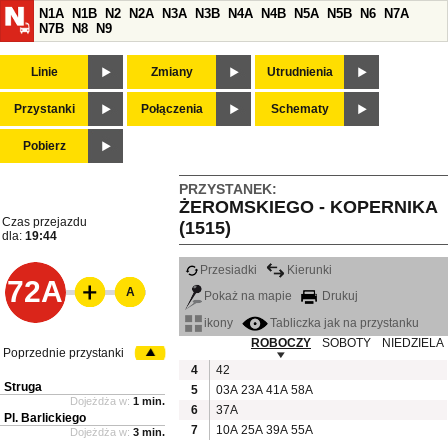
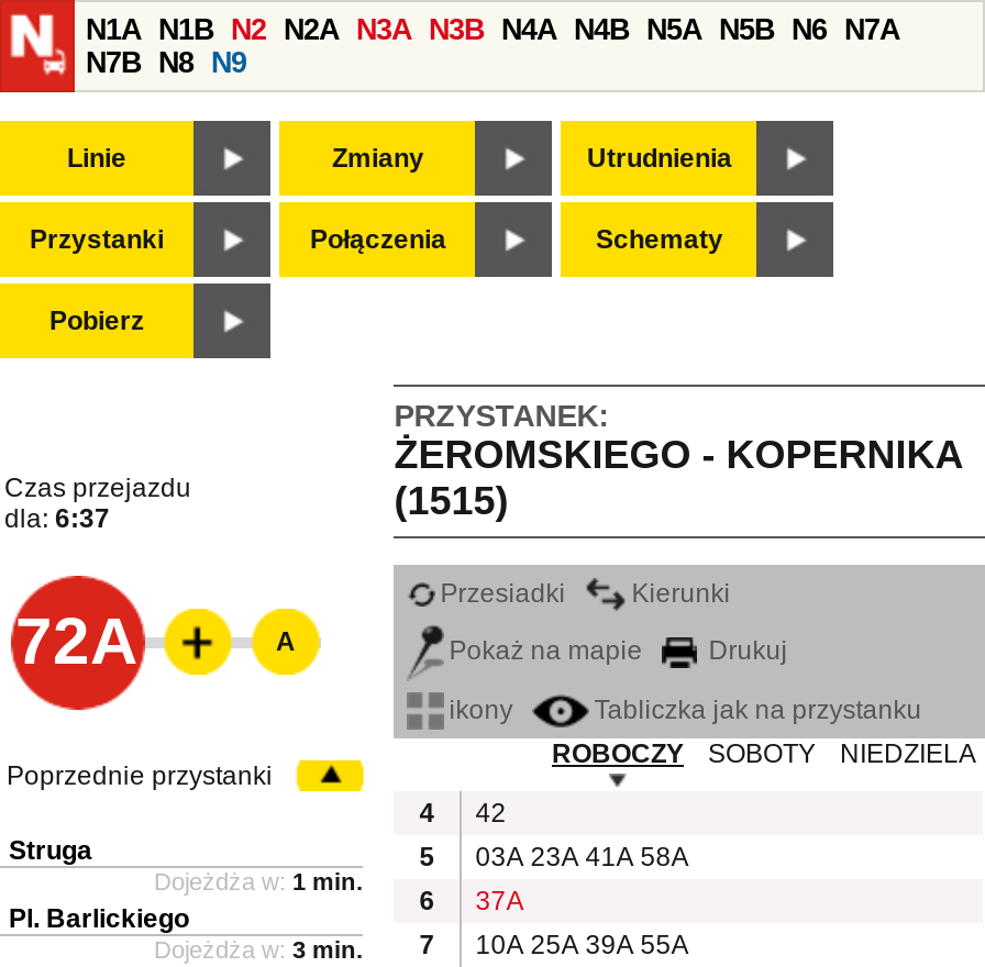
[2,229,57,243] dla: 19:44 -> [4,503,110,534] dla: 6:37

